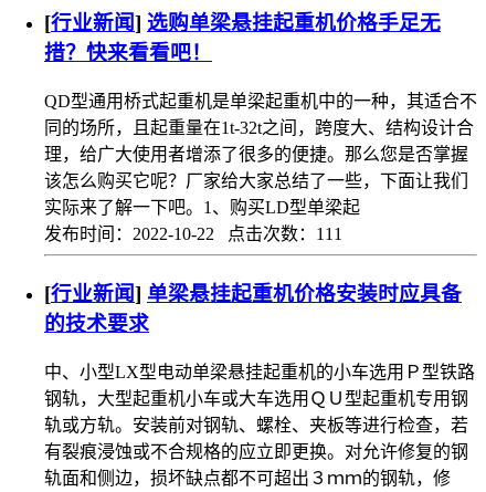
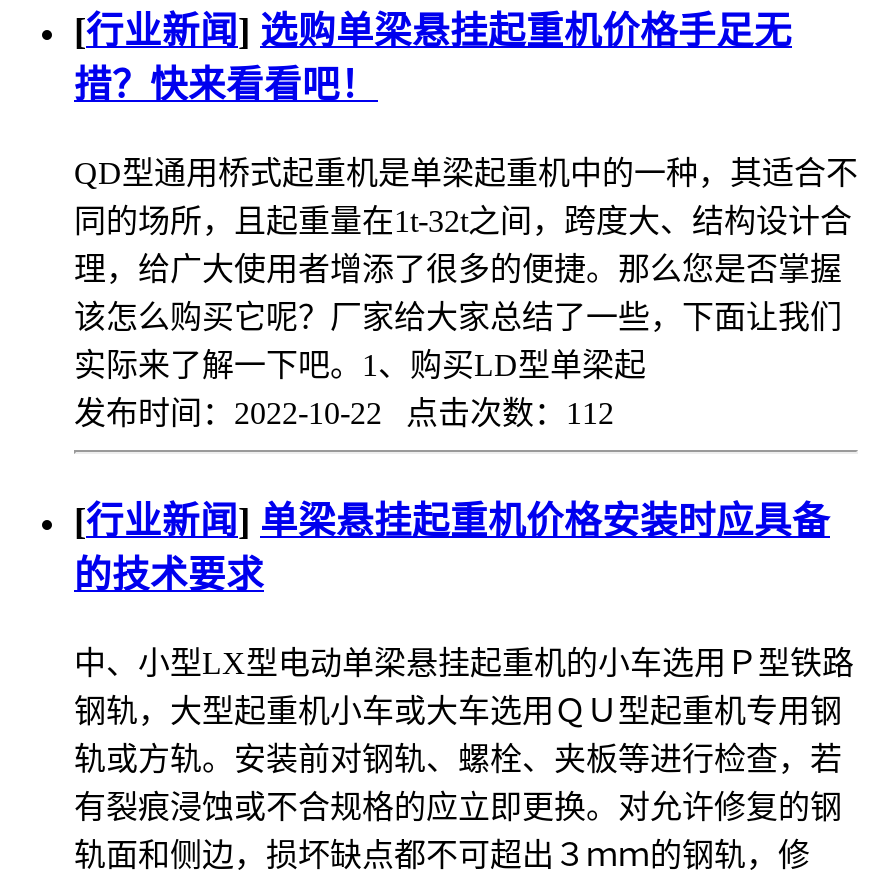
[44,224,342,243] 发布时间：2022-10-22 点击次数：111 -> [74,396,614,430] 发布时间：2022-10-22 点击次数：112

